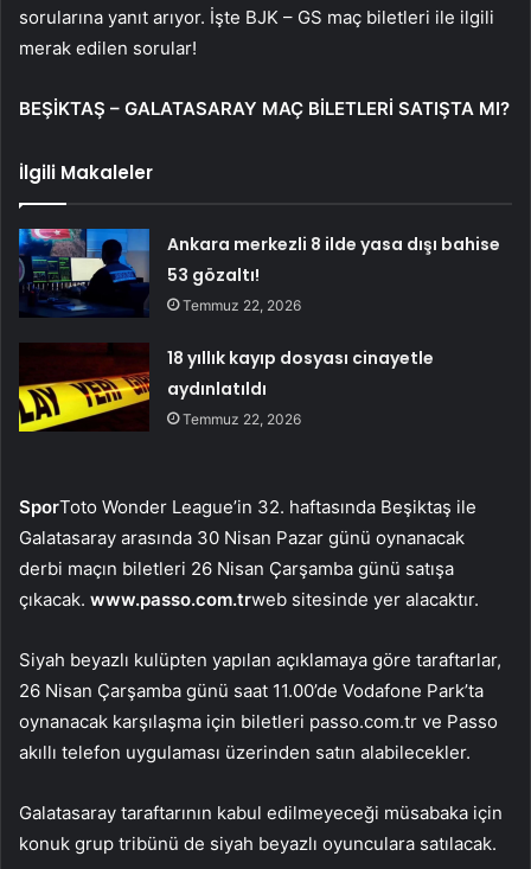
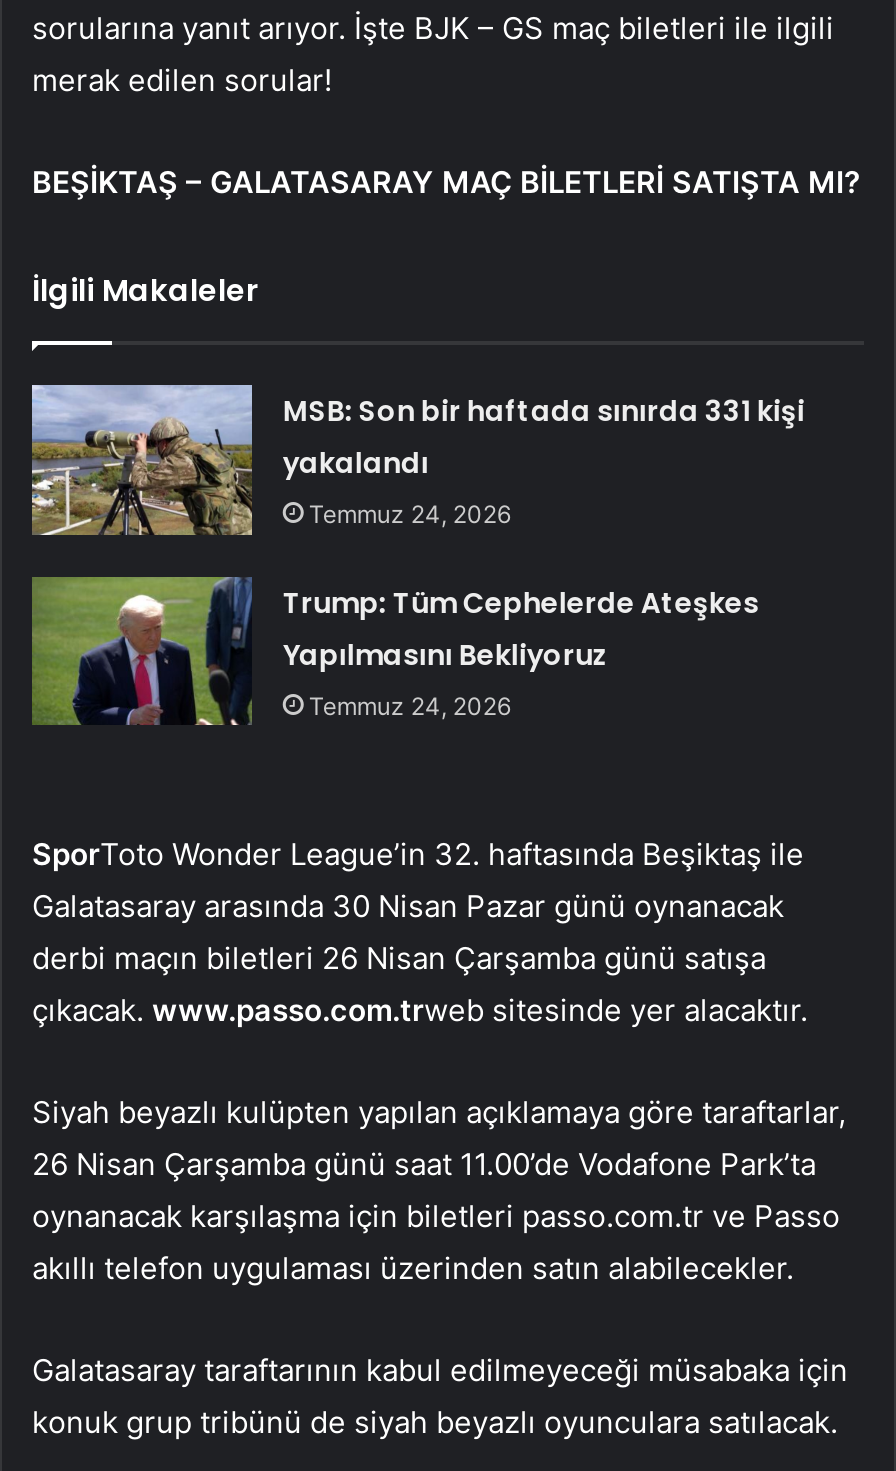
[18,228,501,318] [image] | Ankara merkezli 8 ilde yasa dışı bahise | 53 gözaltı! | Temmuz 22, 2026 -> [30,383,805,537] [image] | MSB: Son bir haftada sınırda 331 kişi | yakalandı | Temmuz 24, 2026
[18,343,434,433] [image] | 18 yıllık kayıp dosyası cinayetle | aydınlatıldı | Temmuz 22, 2026 -> [30,575,759,727] [image] | Trump: Tüm Cephelerde Ateşkes | Yapılmasını Bekliyoruz | Temmuz 24, 2026

